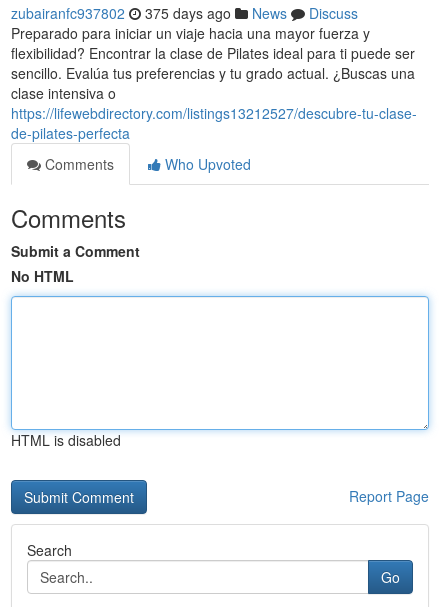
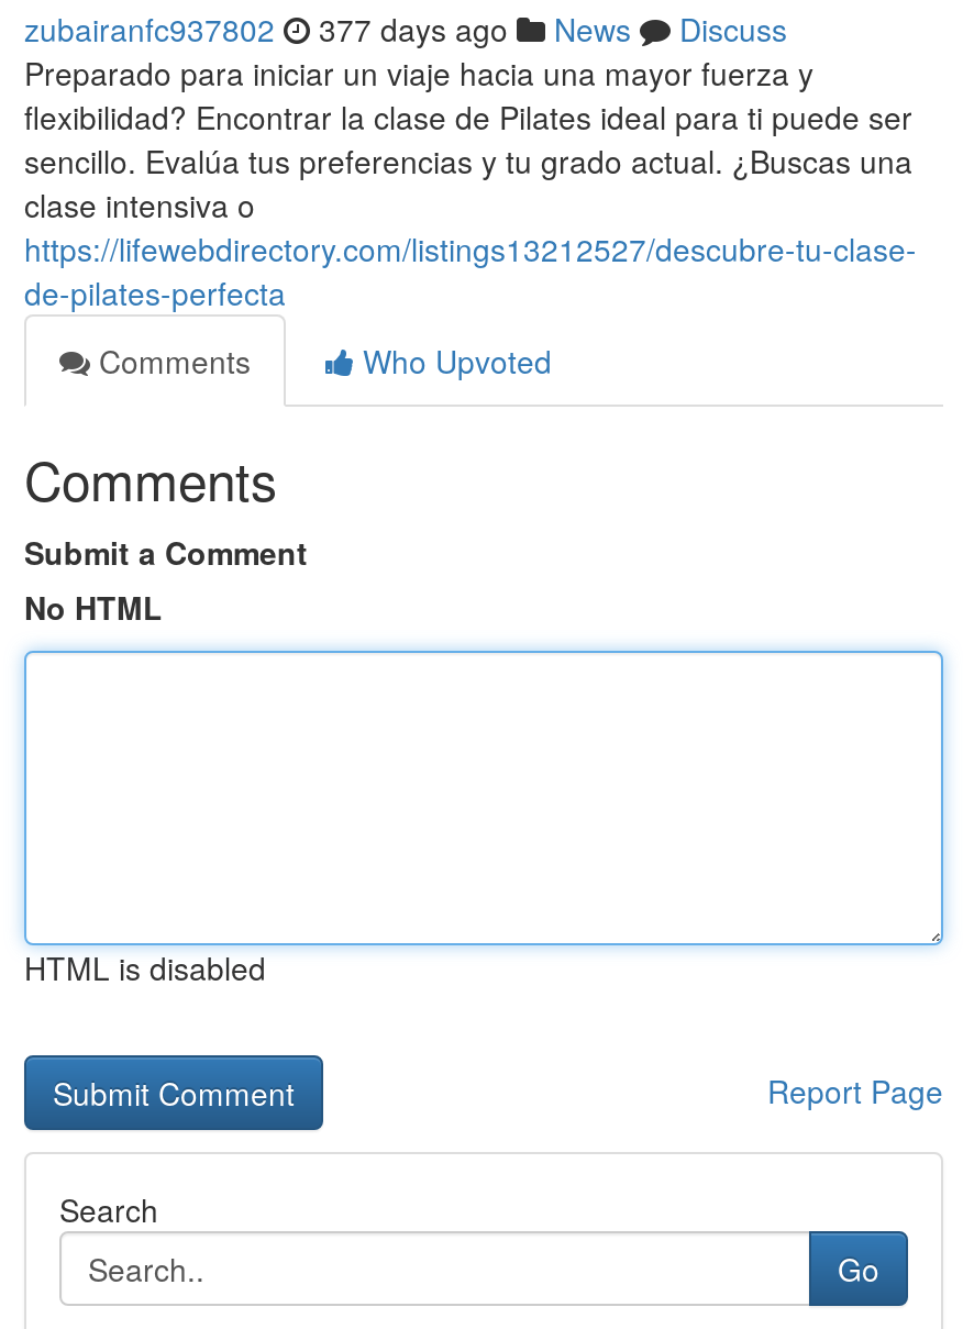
[11,3,358,23] zubairanfc937802 375 days ago News Discuss -> [24,7,787,51] zubairanfc937802 377 days ago News Discuss

